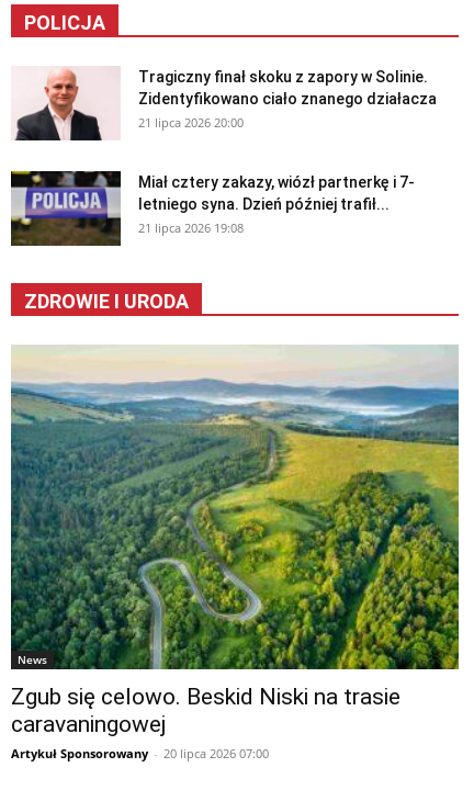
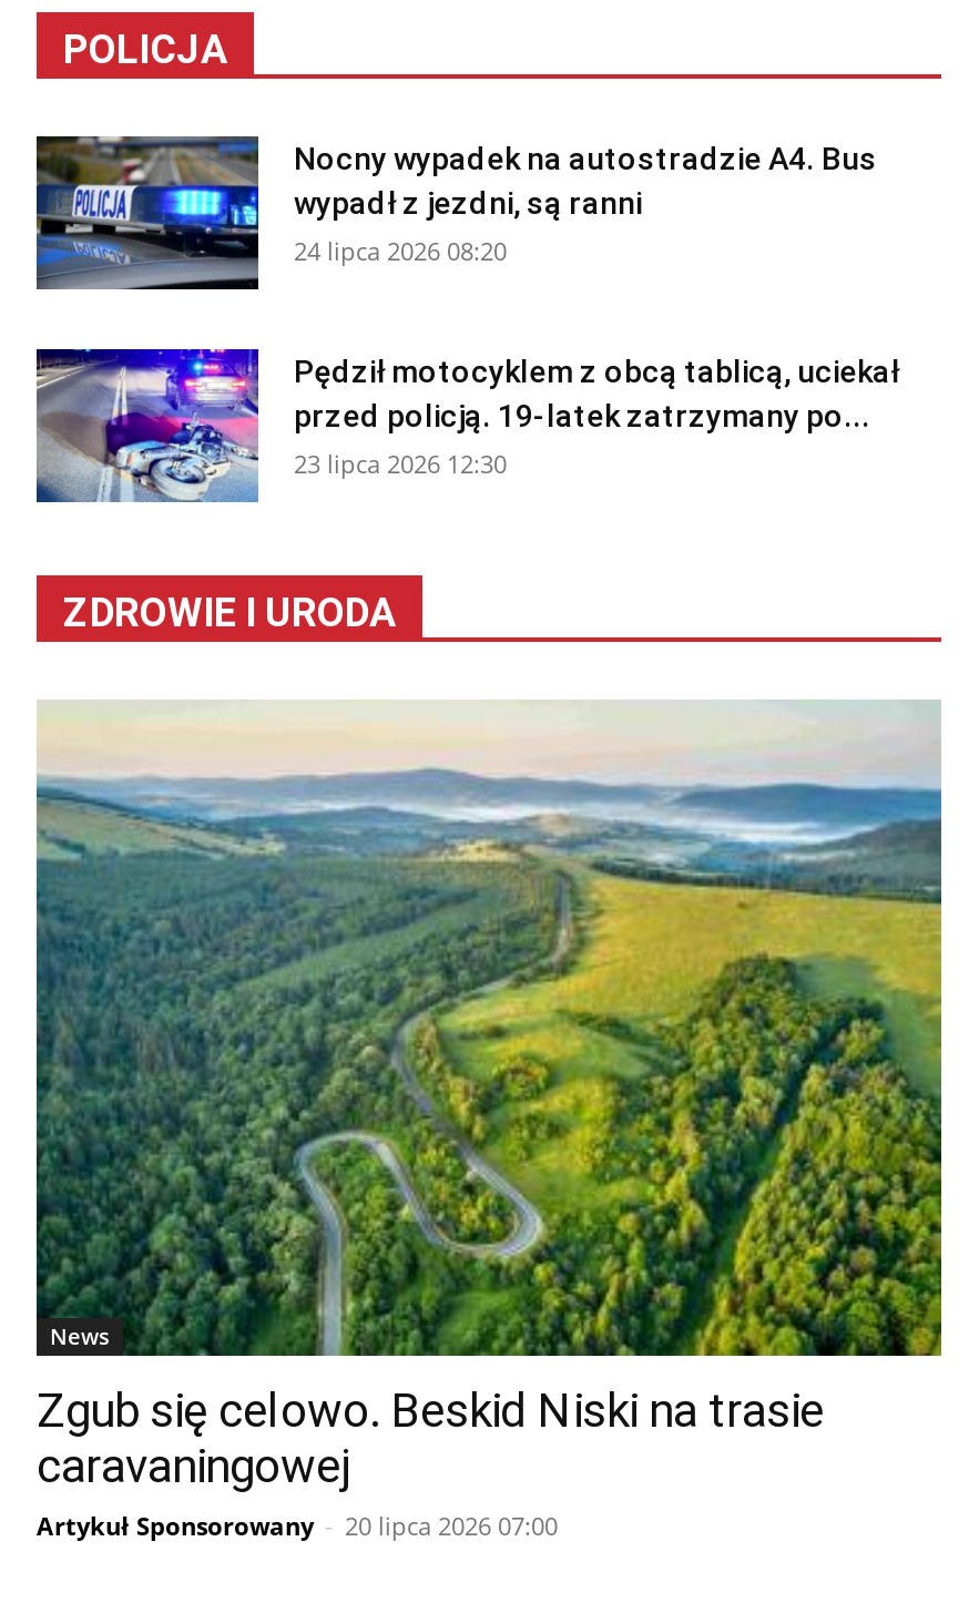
[11,65,437,142] [image] | Tragiczny finał skoku z zapory w Solinie. | Zidentyfikowano ciało znanego działacza | 21 lipca 2026 20:00 -> [34,133,877,293] [image] | Nocny wypadek na autostradzie A4. Bus | wypadł z jezdni, są ranni | 24 lipca 2026 08:20
[11,170,415,247] [image] | Miał cztery zakazy, wiózł partnerkę i 7- | letniego syna. Dzień później trafił... | 21 lipca 2026 19:08 -> [34,346,899,506] [image] | Pędził motocyklem z obcą tablicą, uciekał | przed policją. 19-latek zatrzymany po... | 23 lipca 2026 12:30

